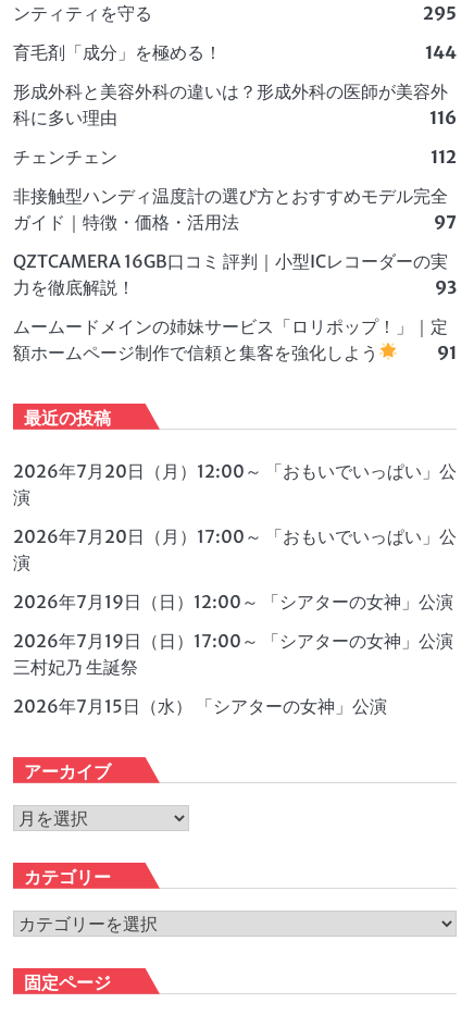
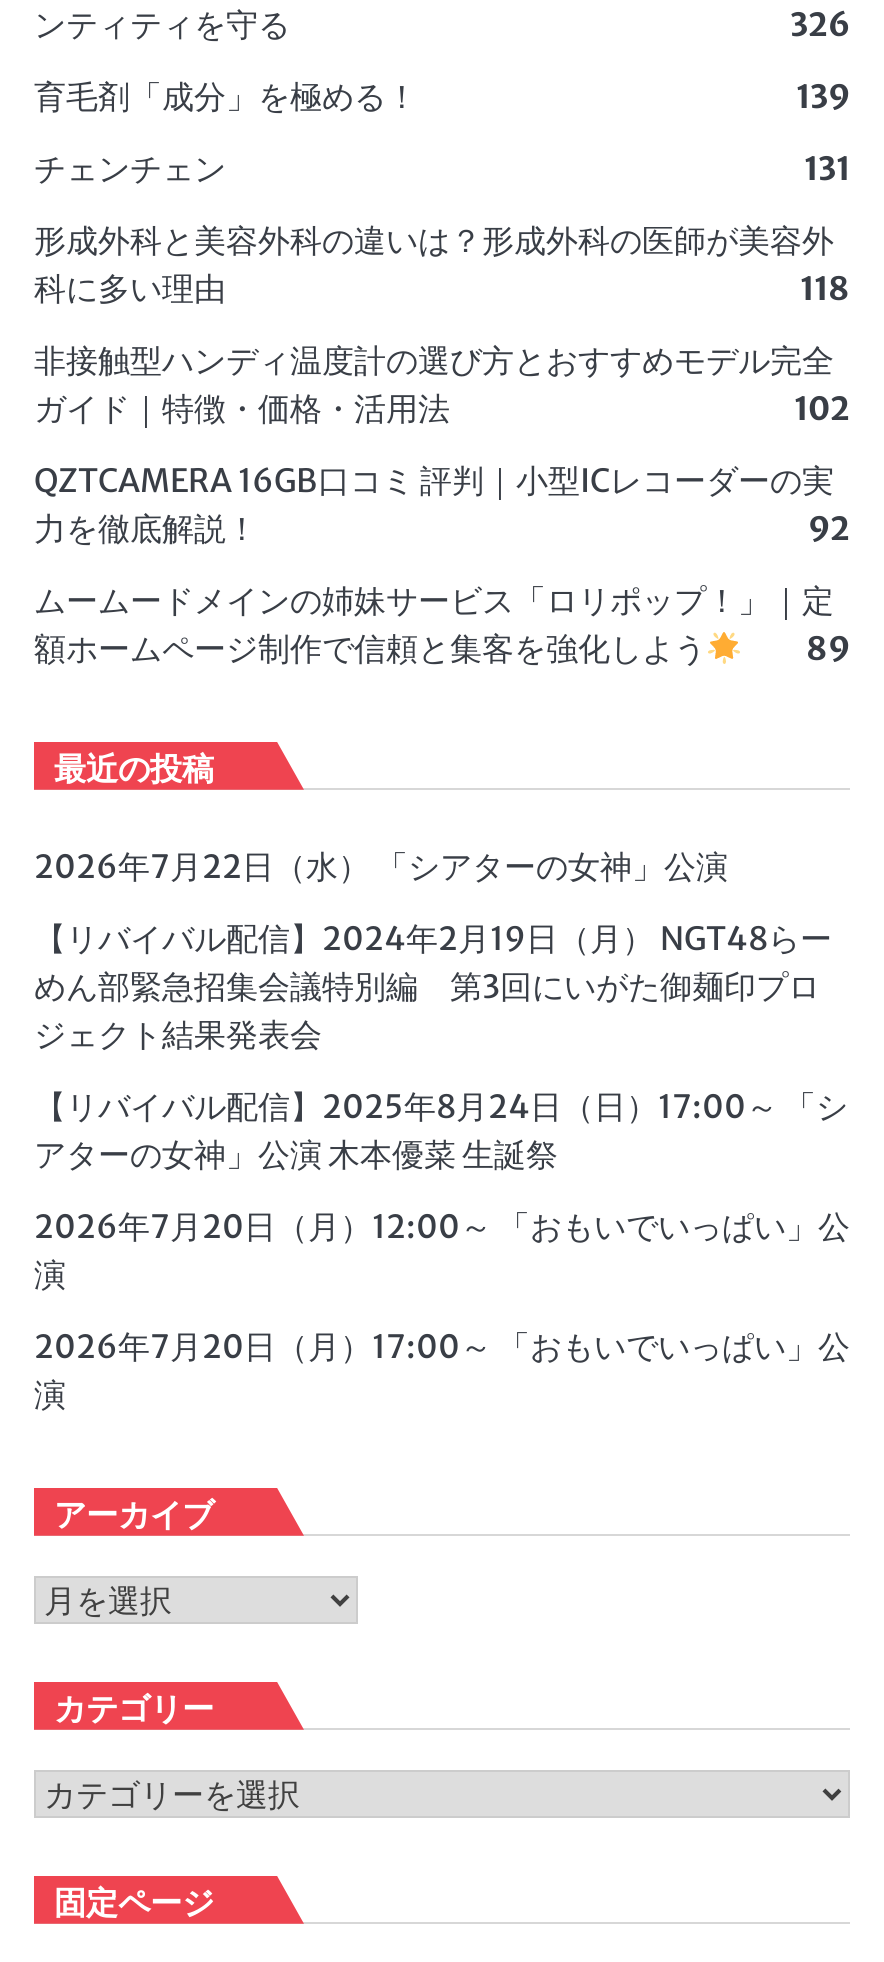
[423,2,457,24] 295 -> [790,4,850,44] 326
[425,41,457,63] 144 -> [796,76,850,188] 139 | 131
[429,106,457,167] 116 | 112 -> [800,268,850,308] 118
moved [13,146,117,167] -> [34,148,226,188]: チェンチェン
[434,211,457,233] 97 -> [794,388,850,428] 102
[435,276,457,298] 93 -> [808,508,850,548] 92
[437,341,457,363] 91 -> [806,628,850,668] 89
none -> [34,846,848,1174] 2026年7月22日（水） 「シアターの女神」公演 | 【リバイバル配信】2024年2月19日（月） NGT48らー | めん部緊急招集会議特別編 第3回にいがた御麺印プロ | ジェクト結果発表会 | 【リバイバル配信】2025年8月24日（日）17:00～ 「シ | アターの女神」公演 木本優菜 生誕祭
moved [13,460,457,573] -> [34,1206,850,1414]: 2026年7月20日（月）12:00～ 「おもいでいっぱい」公 | 演 | 2026年7月20日（月）17:00～ 「おもいでいっぱい」公 | 演
[13,591,453,717] 2026年7月19日（日）12:00～ 「シアターの女神」公演 | 2026年7月19日（日）17:00～ 「シアターの女神」公演 | 三村妃乃 生誕祭 | 2026年7月15日（水） 「シアターの女神」公演 -> none

